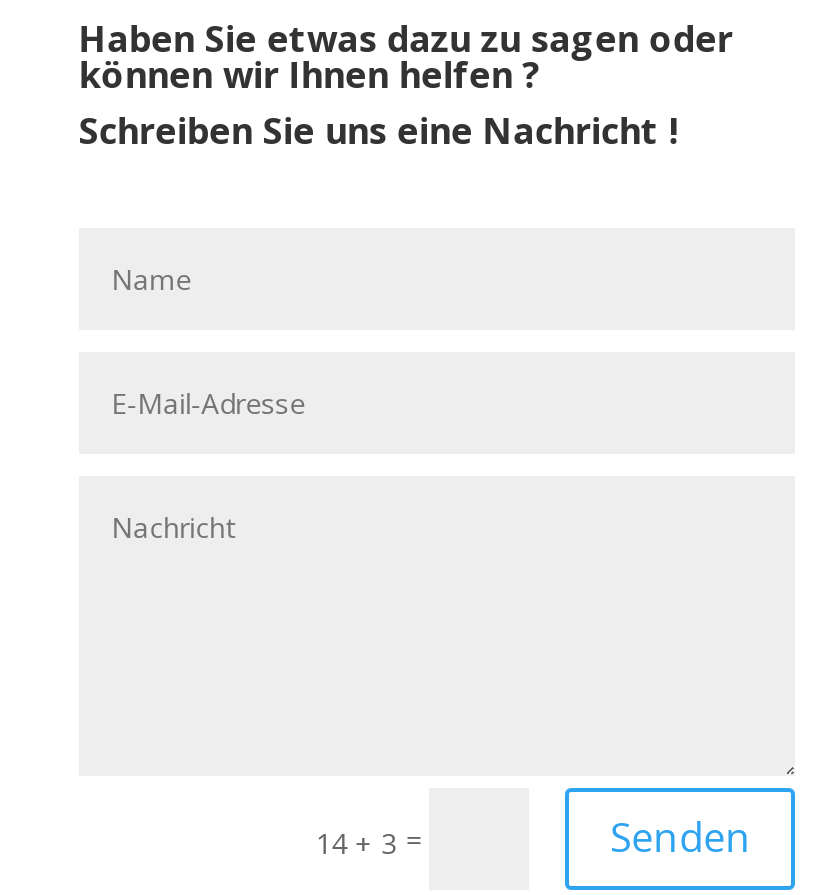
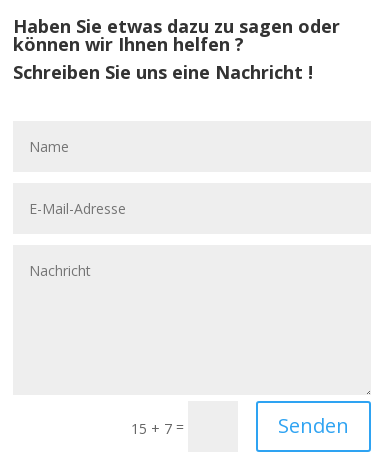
[315,819,429,861] 14 + 3 = -> [131,417,188,437] 15 + 7 =

